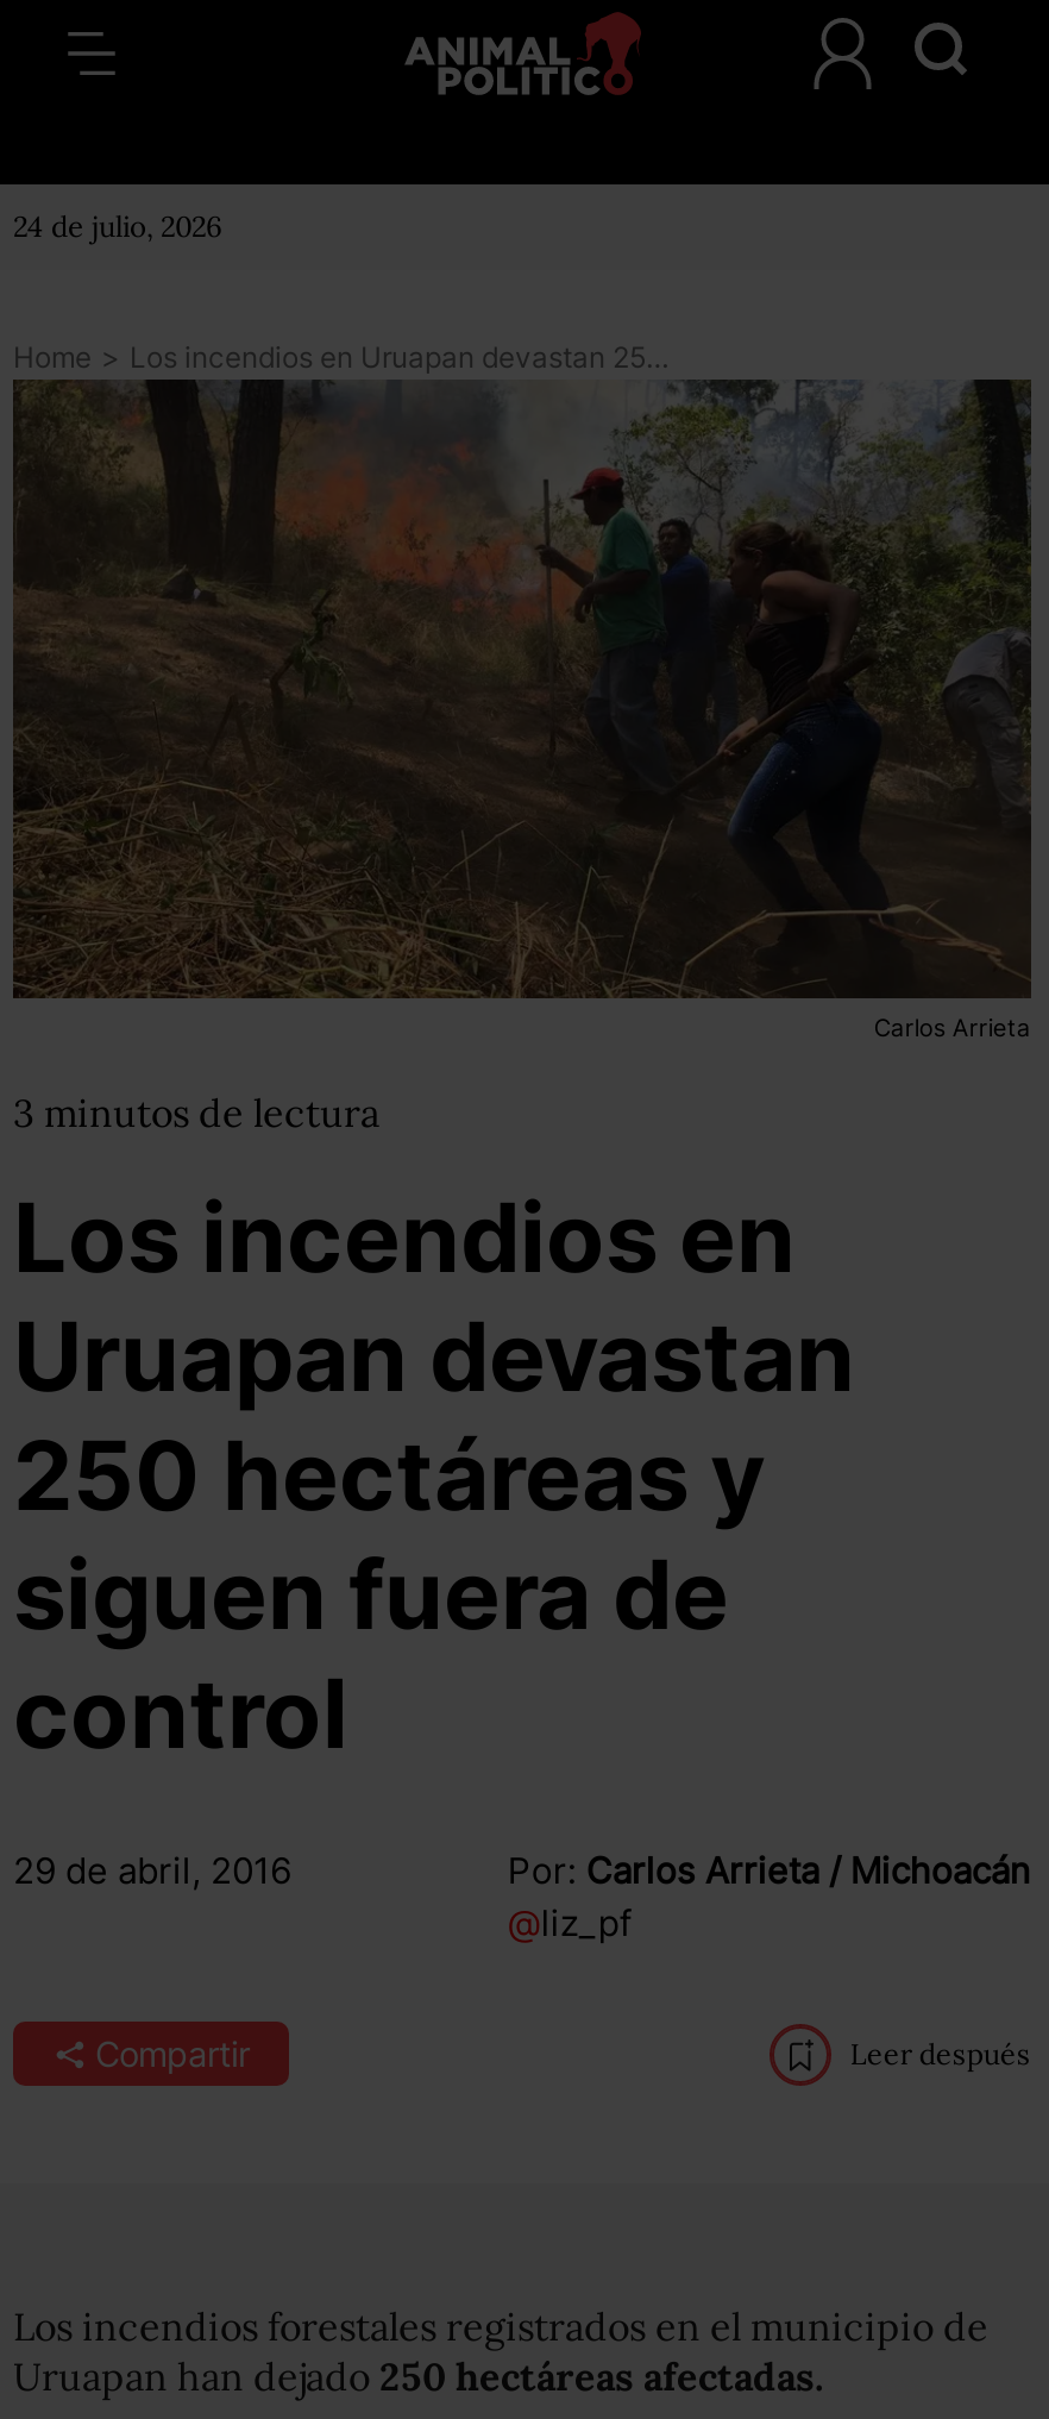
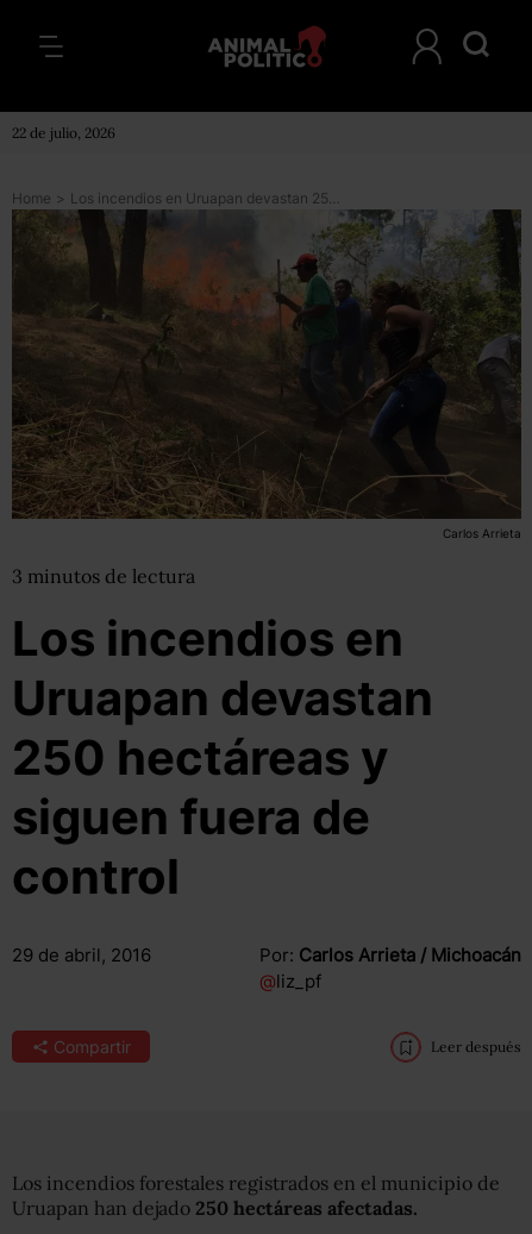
[13,208,222,244] 24 de julio, 2026 -> [12,124,115,142] 22 de julio, 2026

